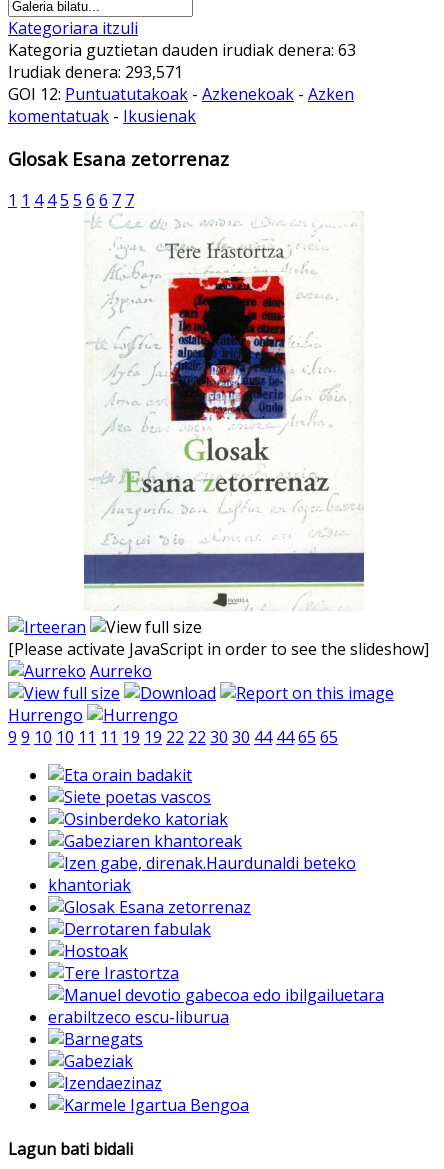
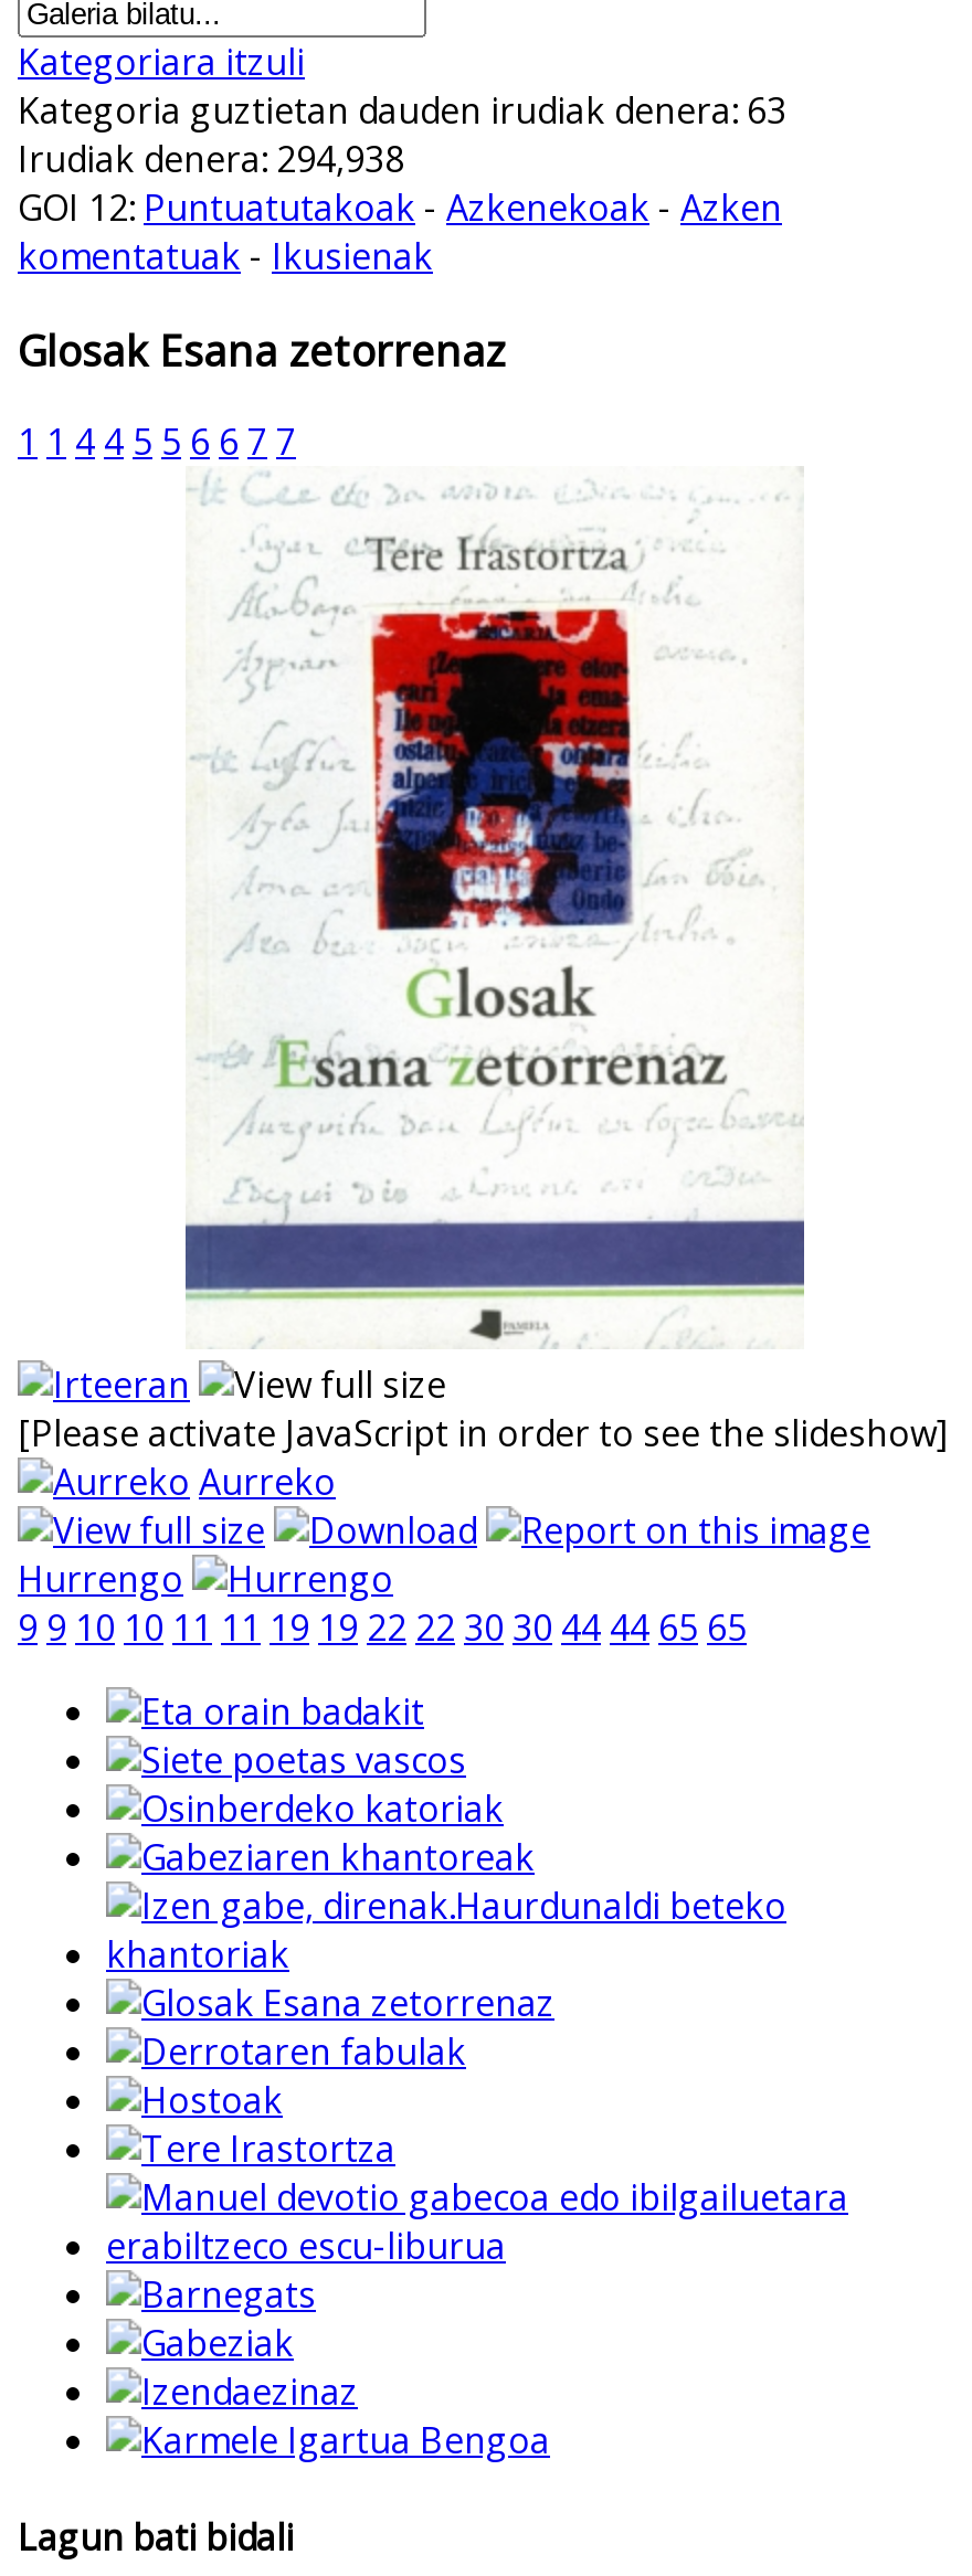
[8,61,183,83] Irudiak denera: 293,571 -> [18,134,404,183] Irudiak denera: 294,938

